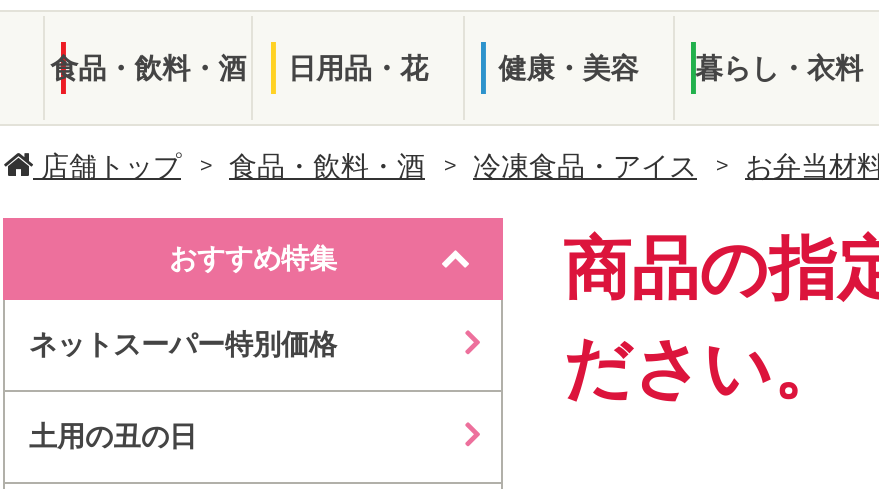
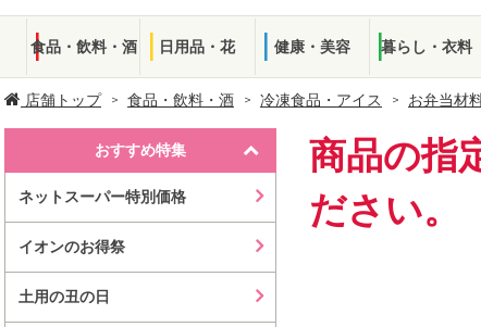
none -> [18,237,125,256] イオンのお得祭

